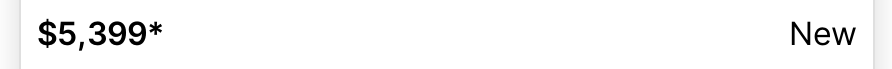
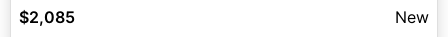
[37,12,165,52] $5,399* -> [19,7,75,27] $2,085

